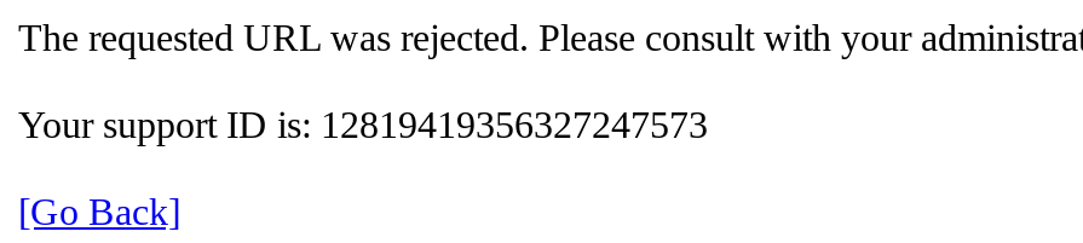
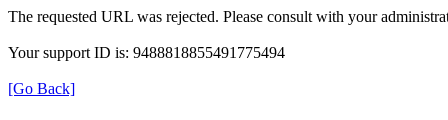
[18,104,708,145] Your support ID is: 12819419356327247573 -> [8,44,285,61] Your support ID is: 9488818855491775494

